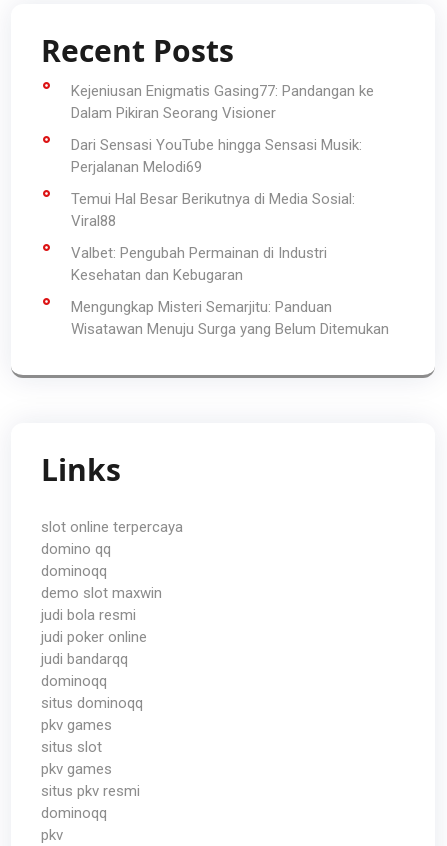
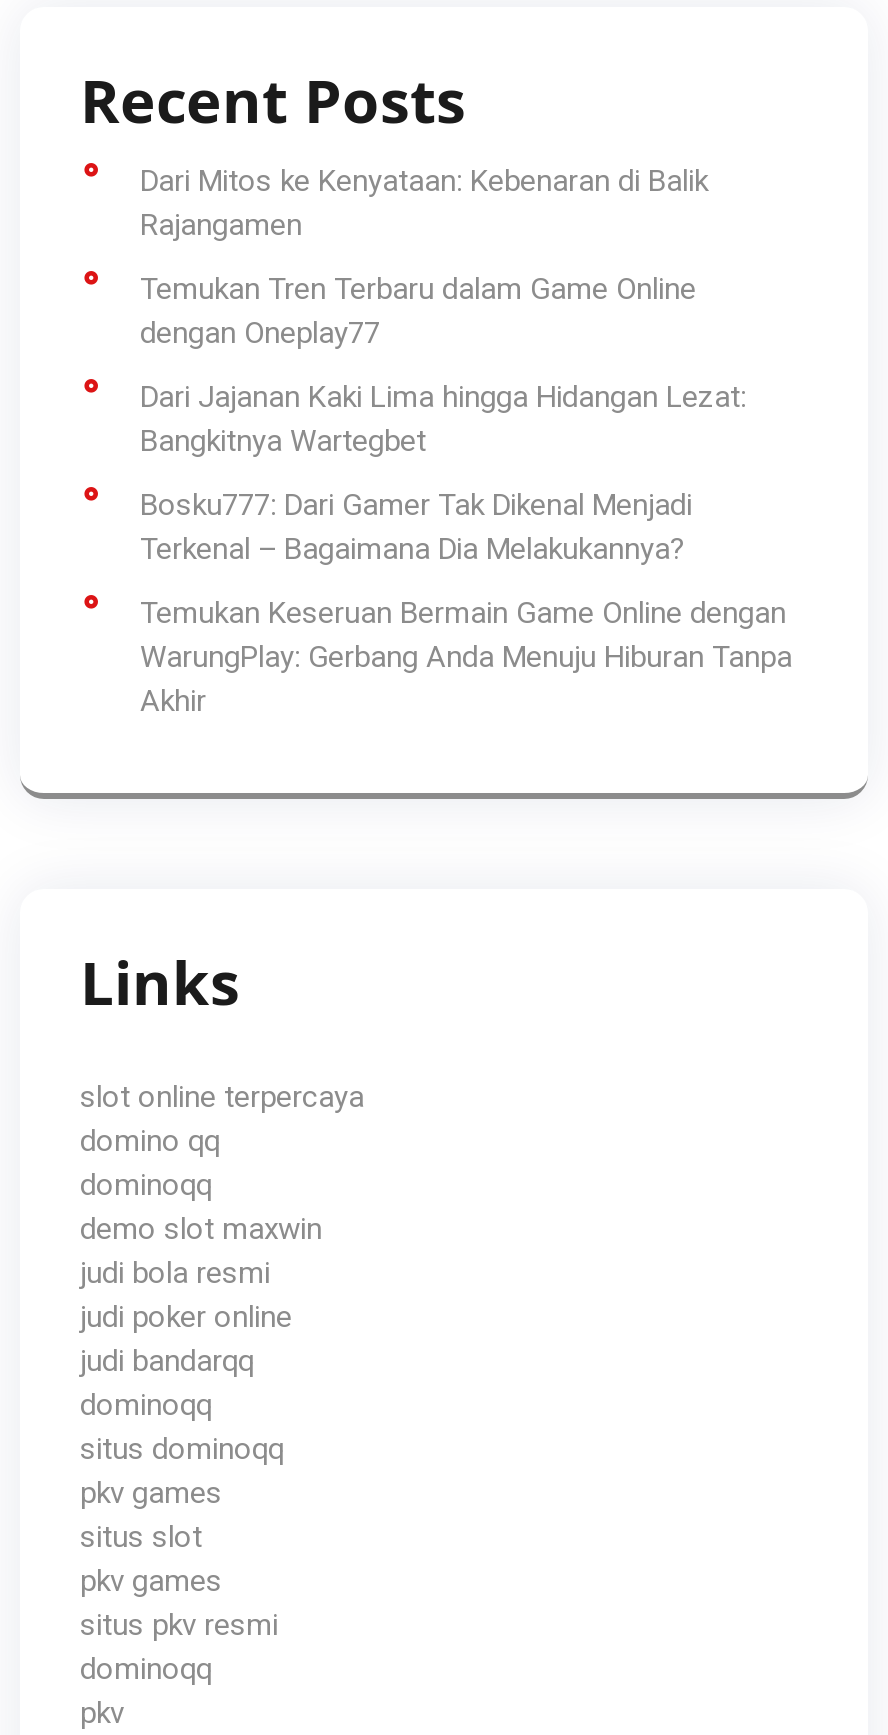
[71,82,374,122] Kejeniusan Enigmatis Gasing77: Pandangan ke | Dalam Pikiran Seorang Visioner -> [140,163,708,243] Dari Mitos ke Kenyataan: Kebenaran di Balik | Rajangamen
[71,136,362,176] Dari Sensasi YouTube hingga Sensasi Musik: | Perjalanan Melodi69 -> [140,271,696,351] Temukan Tren Terbaru dalam Game Online | dengan Oneplay77
[71,190,355,230] Temui Hal Besar Berikutnya di Media Sosial: | Viral88 -> [140,379,746,459] Dari Jajanan Kaki Lima hingga Hidangan Lezat: | Bangkitnya Wartegbet
[71,244,327,284] Valbet: Pengubah Permainan di Industri | Kesehatan dan Kebugaran -> [140,487,692,567] Bosku777: Dari Gamer Tak Dikenal Menjadi | Terkenal – Bagaimana Dia Melakukannya?
[71,298,389,338] Mengungkap Misteri Semarjitu: Panduan | Wisatawan Menuju Surga yang Belum Ditemukan -> [140,595,792,719] Temukan Keseruan Bermain Game Online dengan | WarungPlay: Gerbang Anda Menuju Hiburan Tanpa | Akhir

